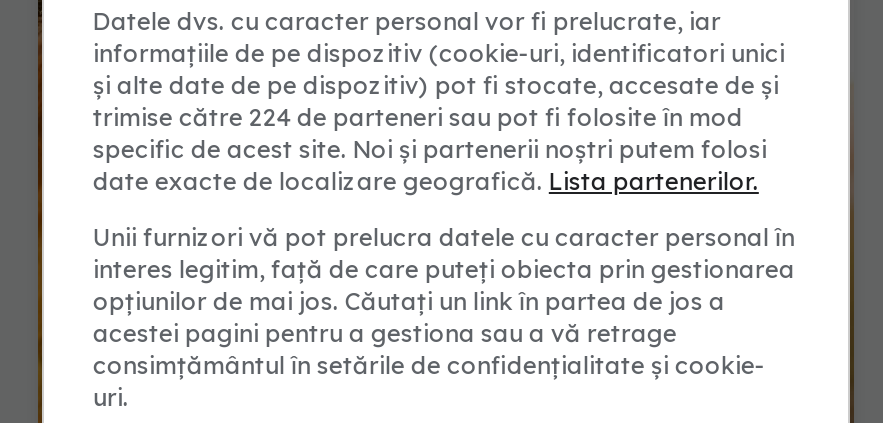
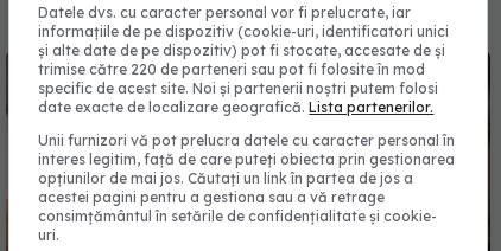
[93,102,743,132] trimise către 224 de parteneri sau pot fi folosite în mod -> [38,60,425,78] trimise către 220 de parteneri sau pot fi folosite în mod

